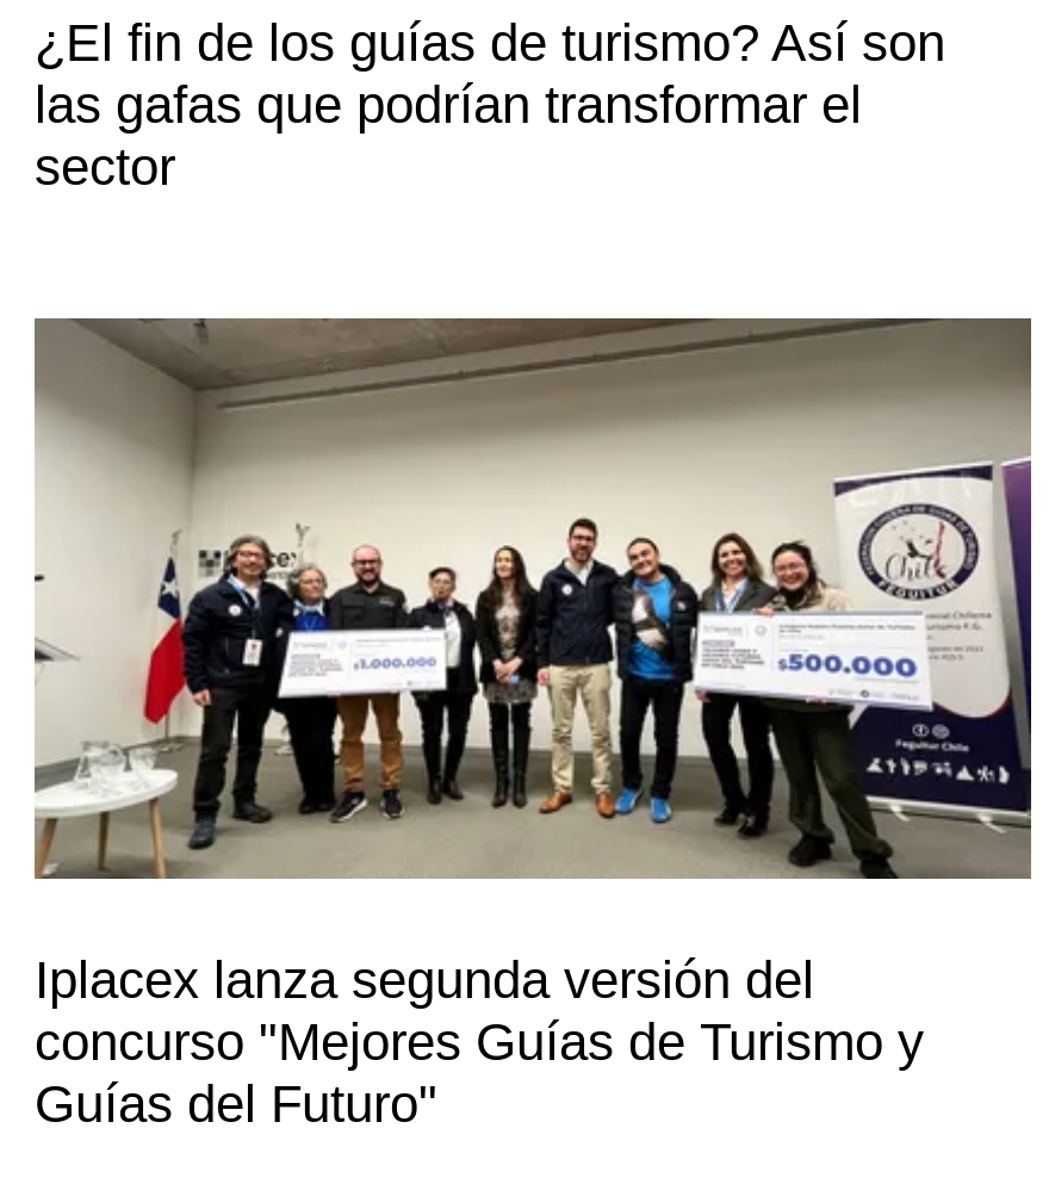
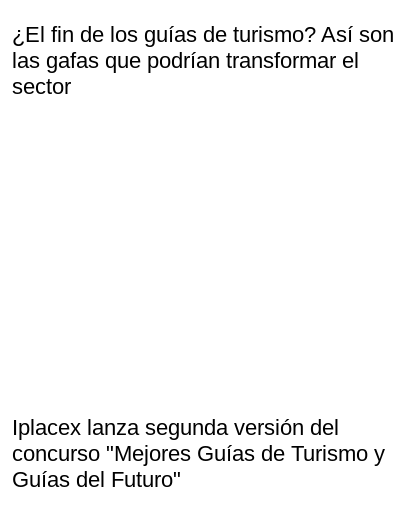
[32,316,1034,881] [image] -> none

